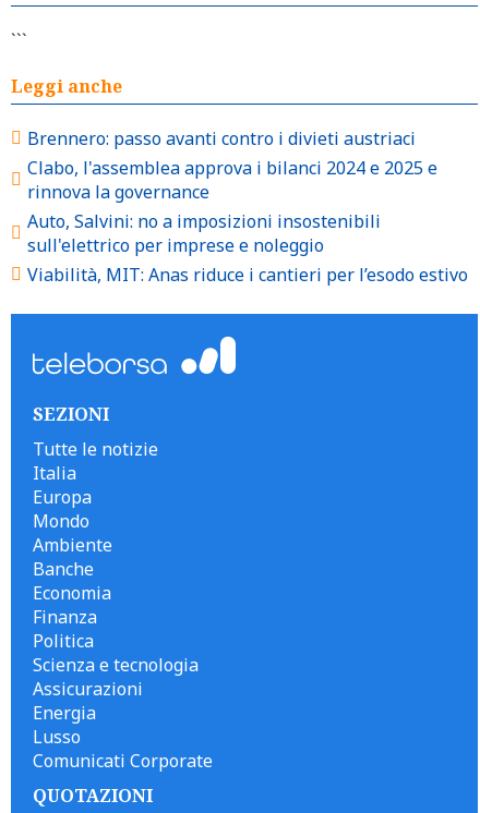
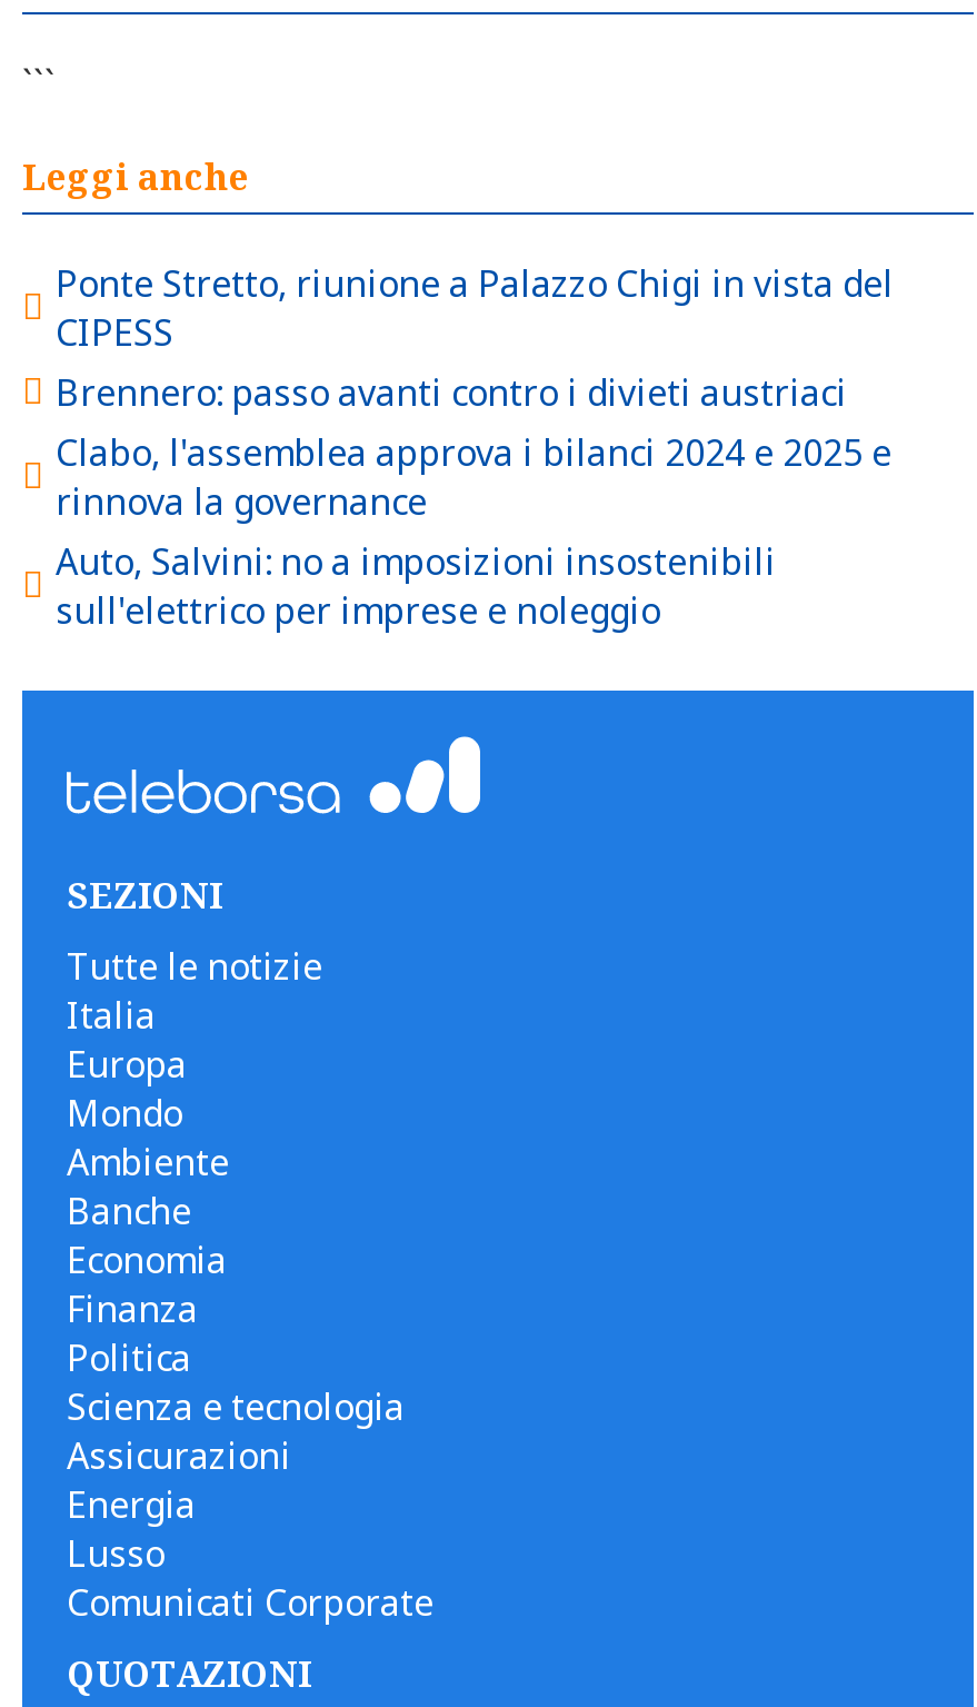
none -> [56,258,894,356] Ponte Stretto, riunione a Palazzo Chigi in vista del | CIPESS
moved [27,126,437,257] -> [56,367,891,634]: Brennero: passo avanti contro i divieti austriaci | Clabo, l'assemblea approva i bilanci 2024 e 2025 e | rinnova la governance | Auto, Salvini: no a imposizioni insostenibili | sull'elettrico per imprese e noleggio
[27,262,468,286] Viabilità, MIT: Anas riduce i cantieri per l’esodo estivo -> none

